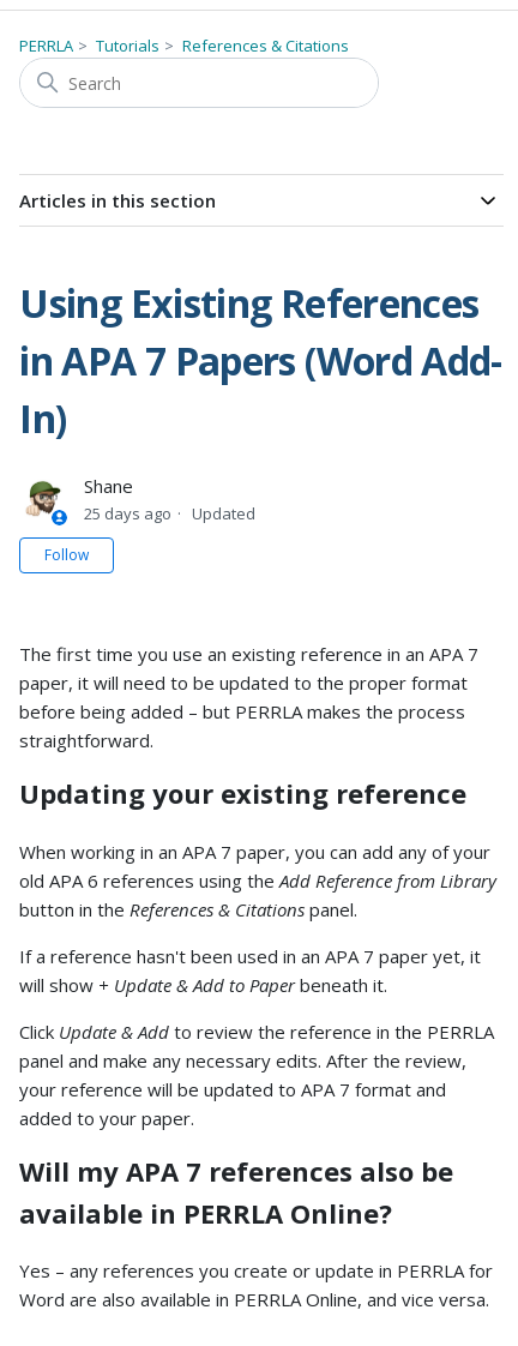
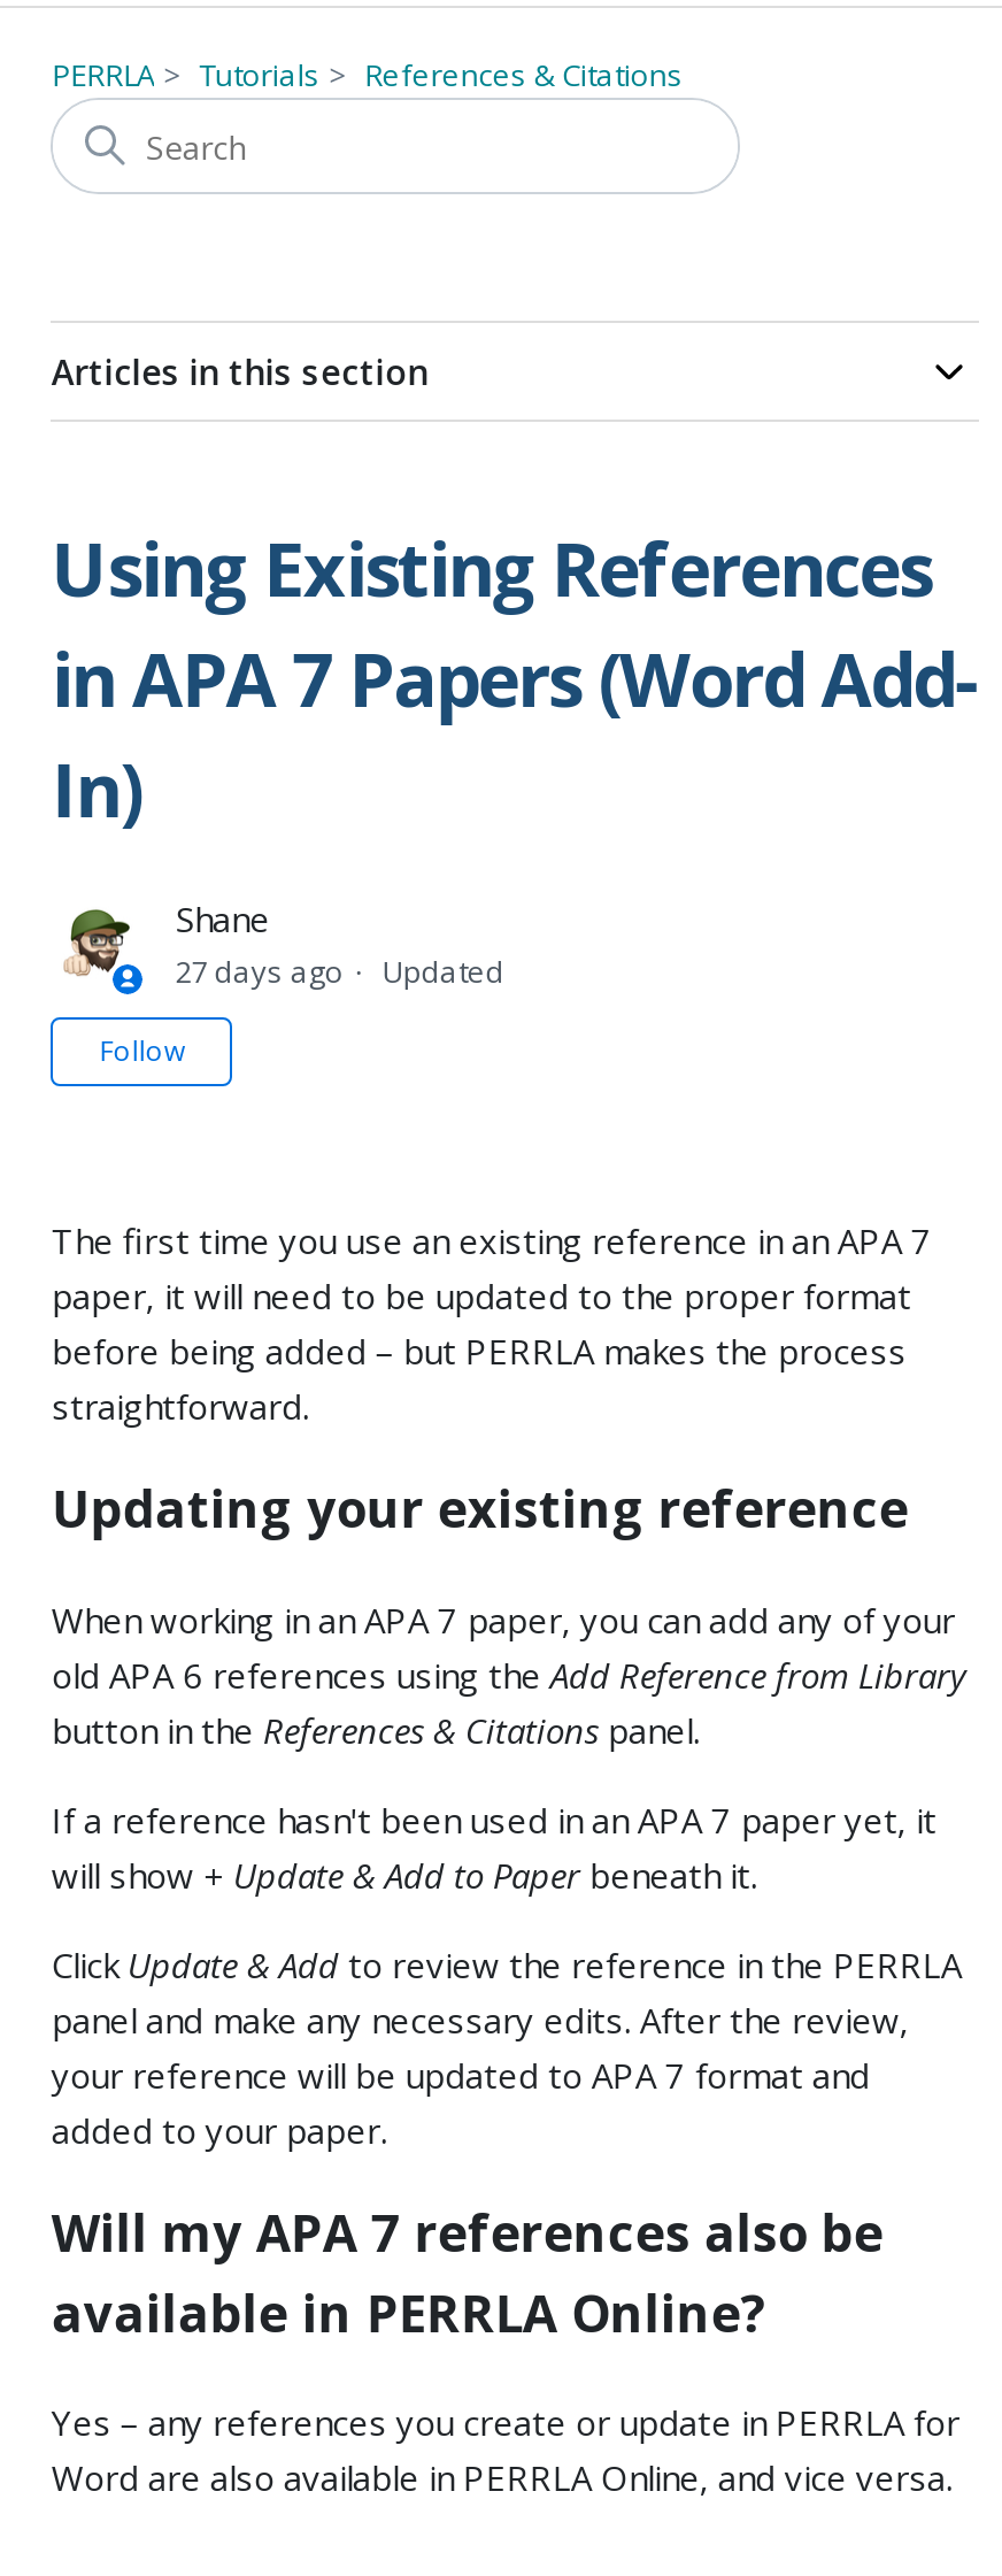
[84,503,256,525] 25 days ago Updated -> [176,952,504,993] 27 days ago Updated

